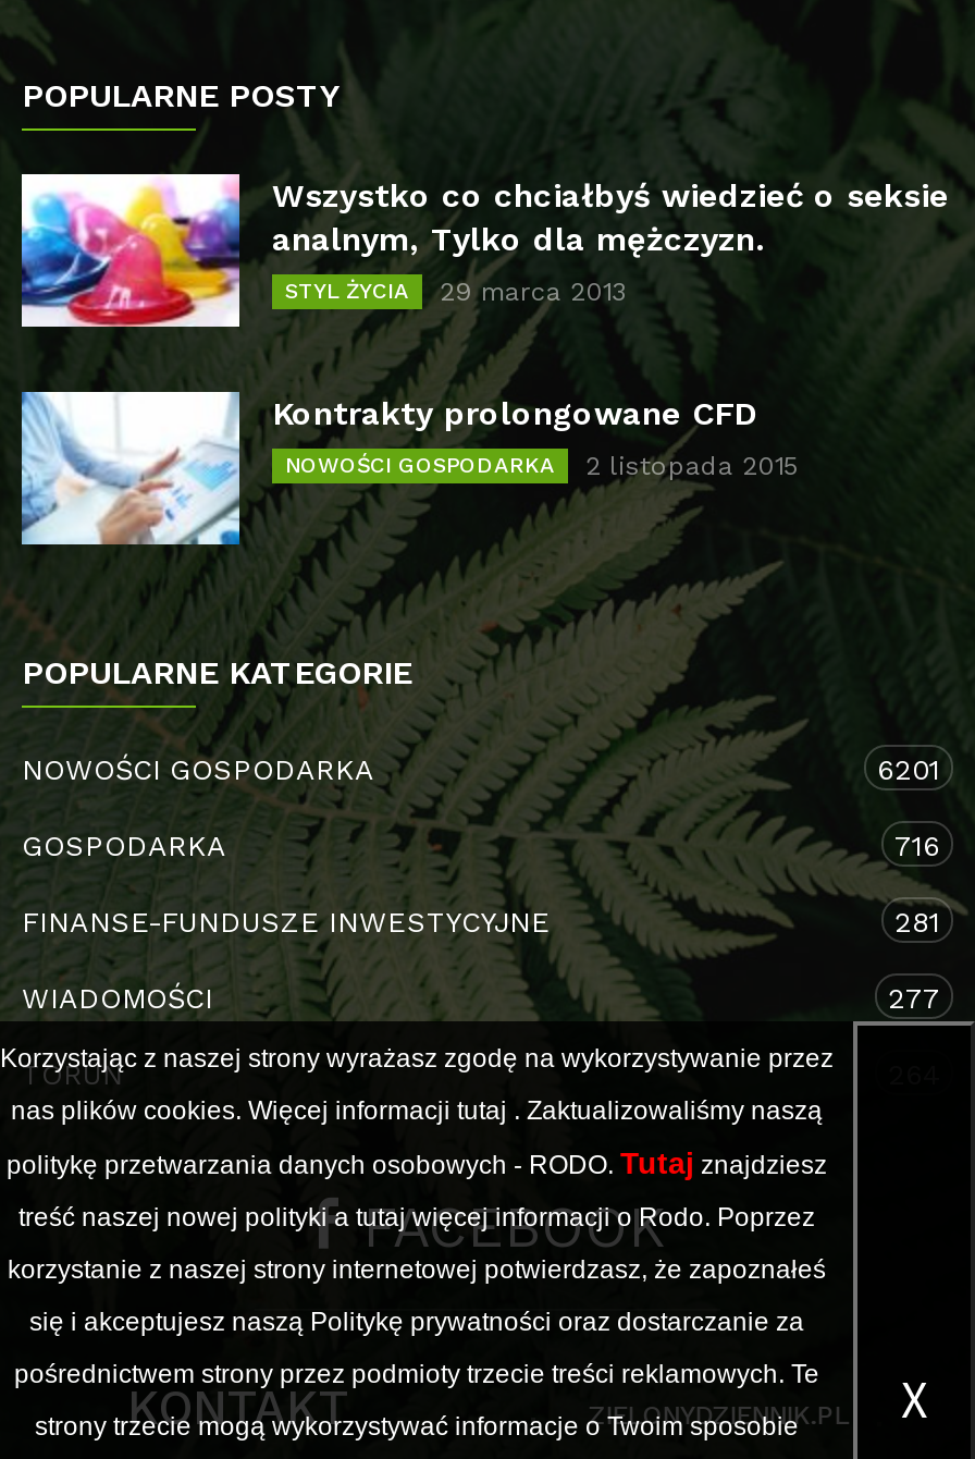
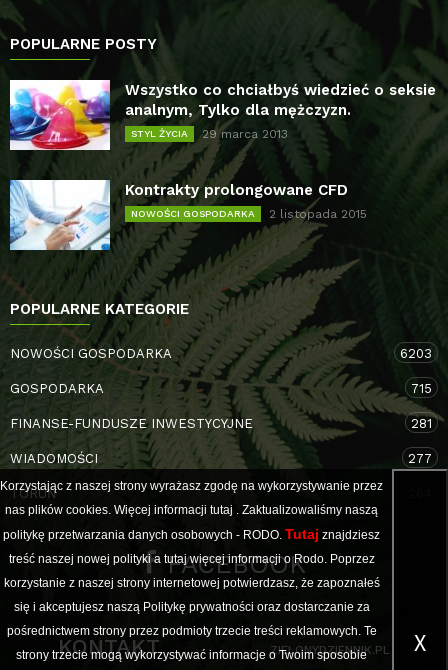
[877,753,940,785] 6201 -> [400,346,432,361] 6203
[894,829,940,862] 716 -> [411,381,432,396] 715

